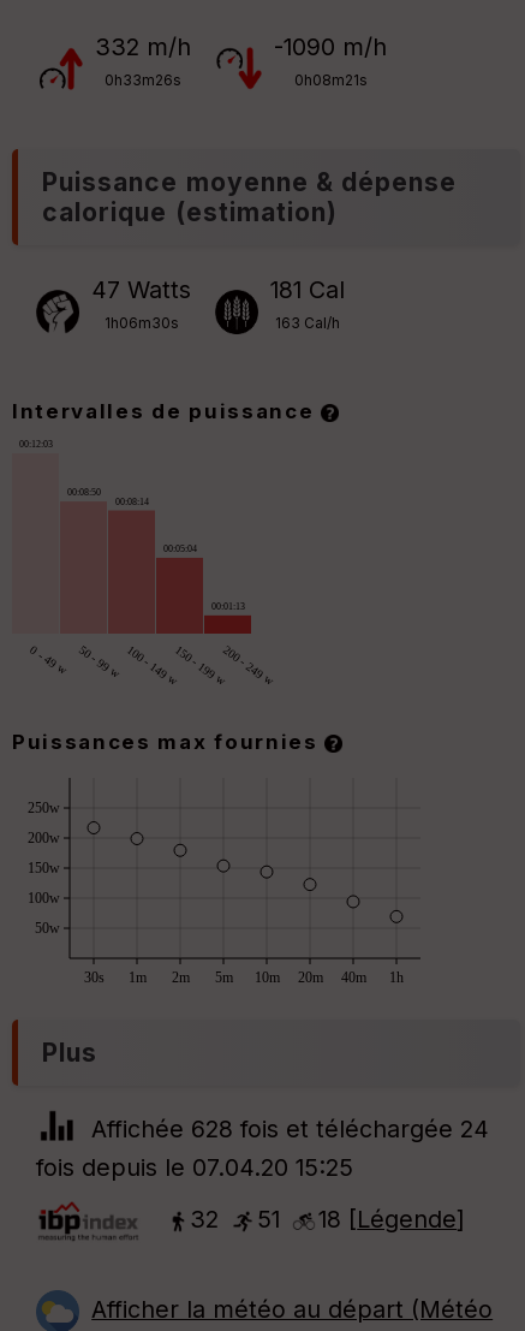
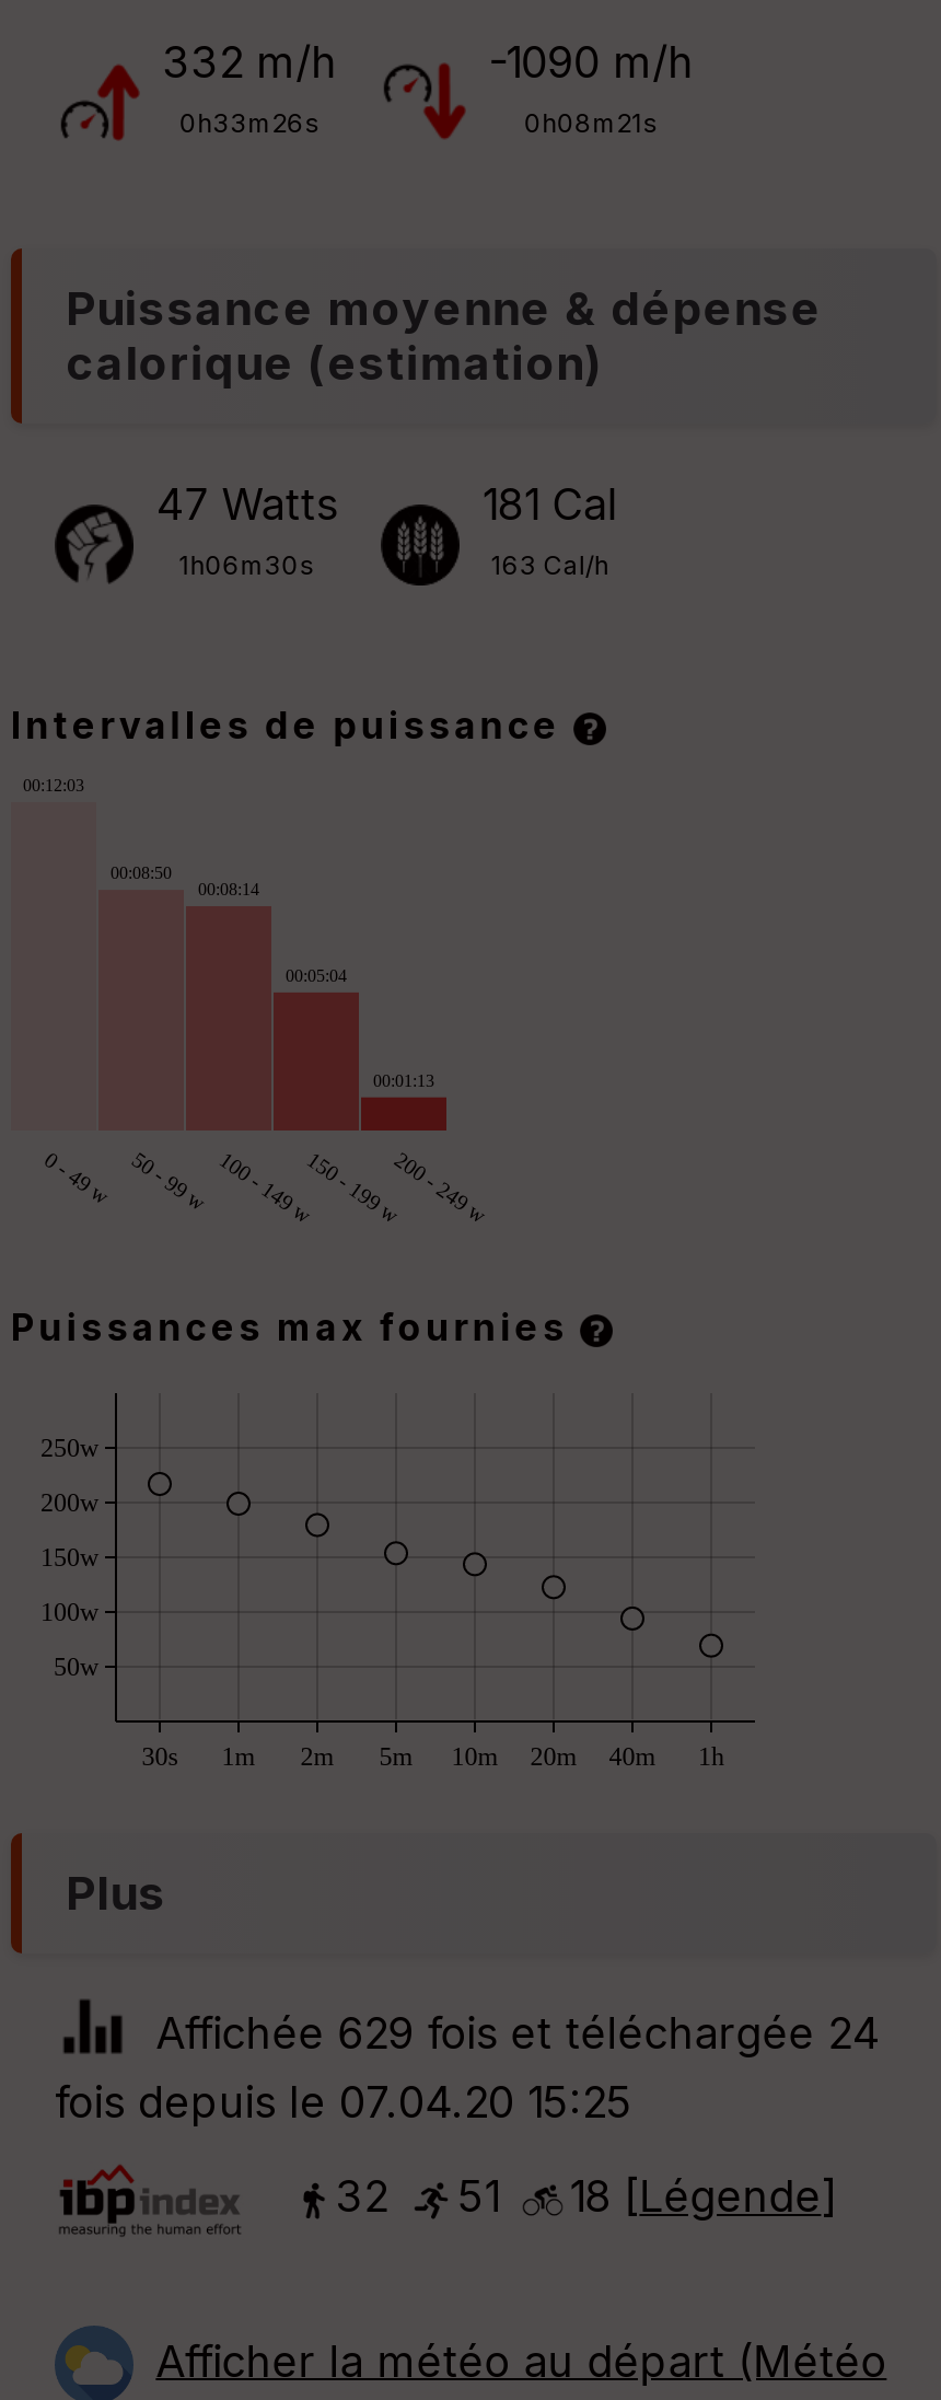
[92,1115,489,1143] Affichée 628 fois et téléchargée 24 -> [156,2006,880,2059] Affichée 629 fois et téléchargée 24

